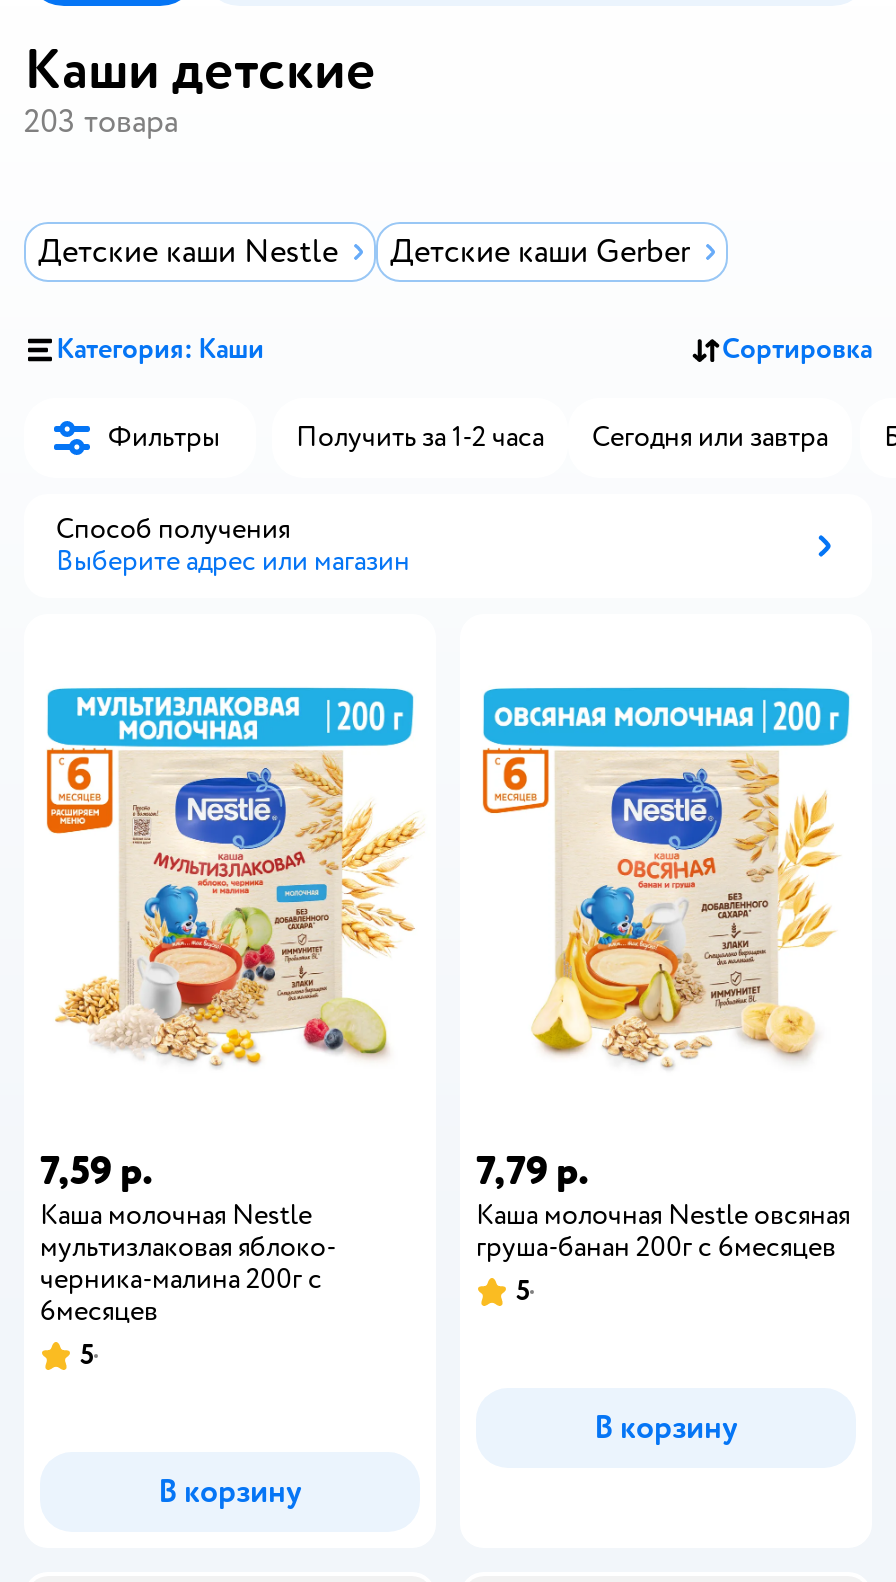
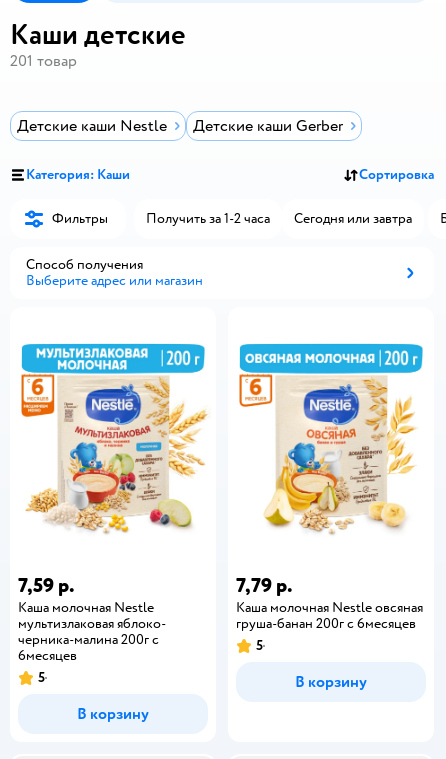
[24,102,178,142] 203 товара -> [10,51,77,71] 201 товар

